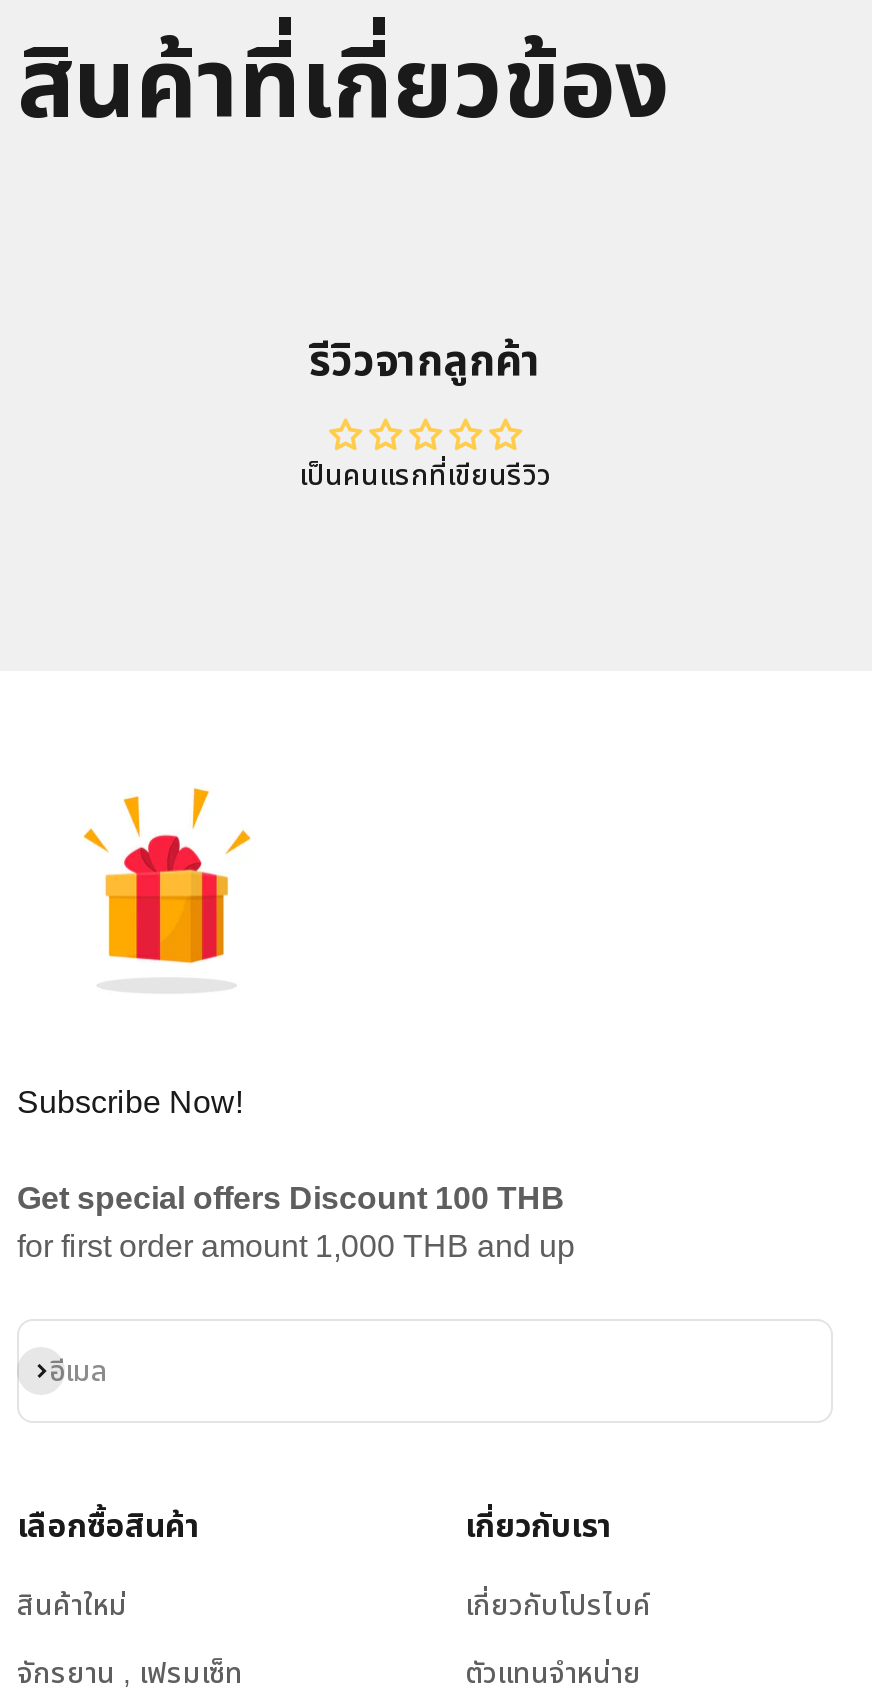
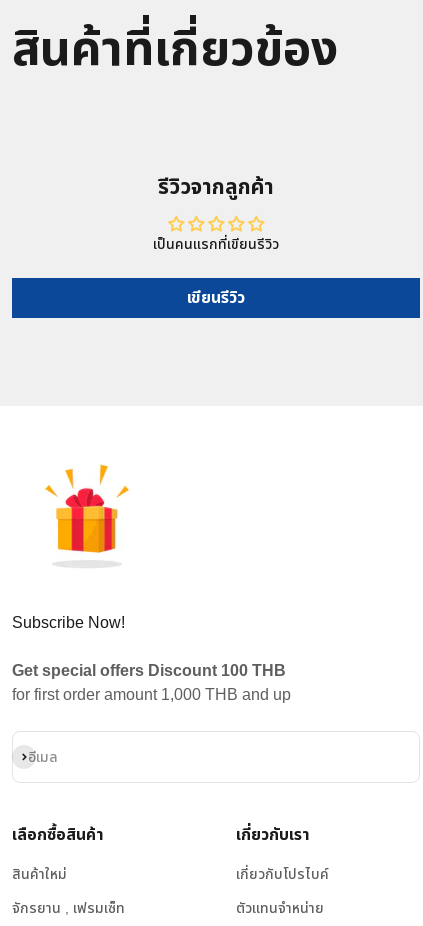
none -> [187,289,245,306] เขียนรีวิว

